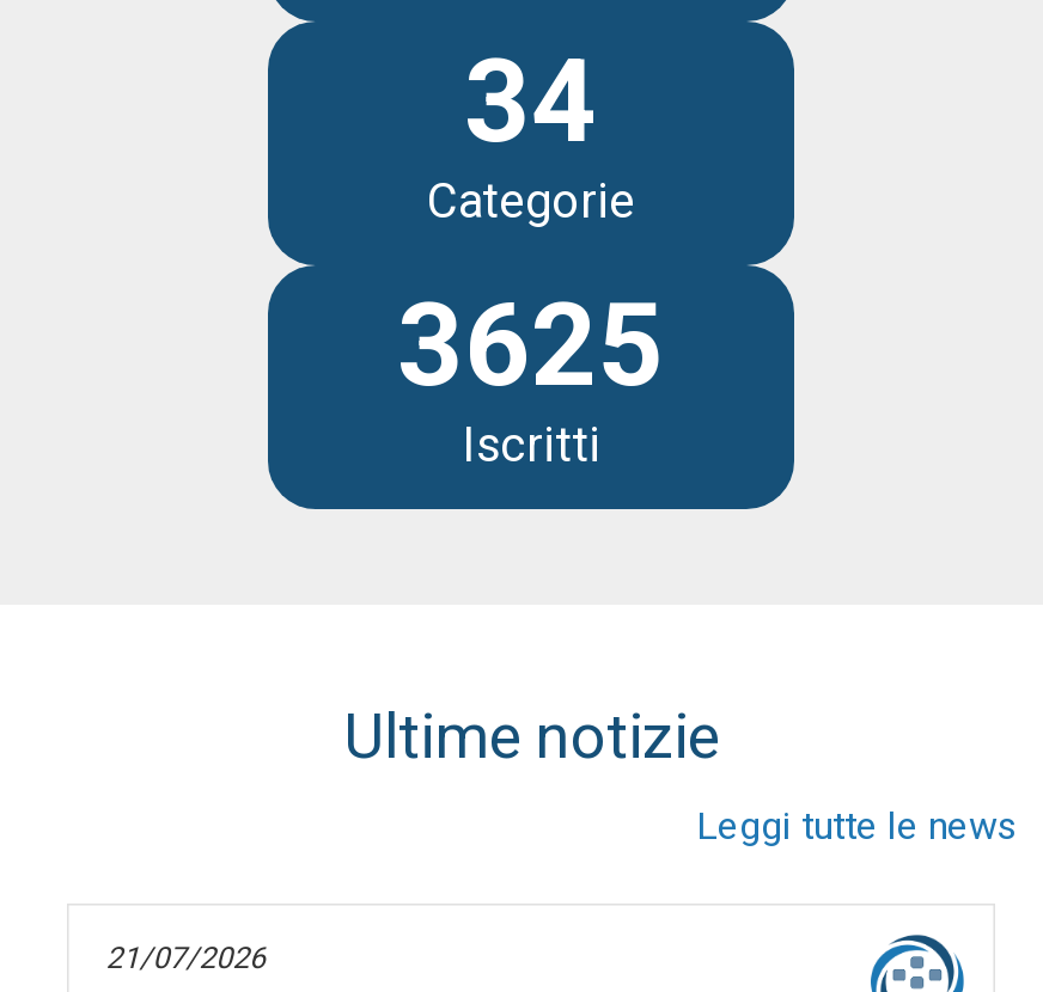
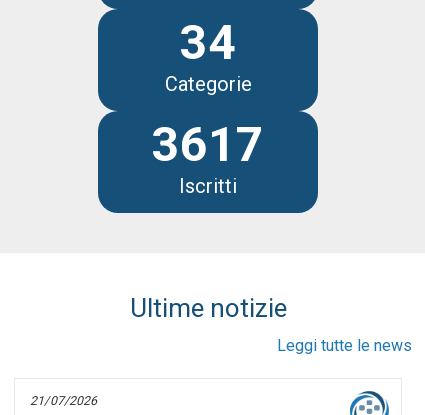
[397,278,665,414] 3625 -> [152,116,264,173] 3617

